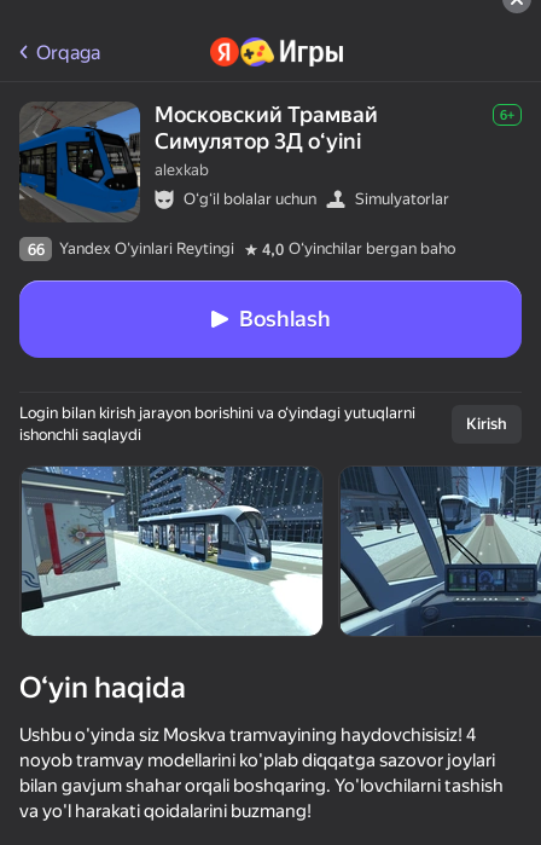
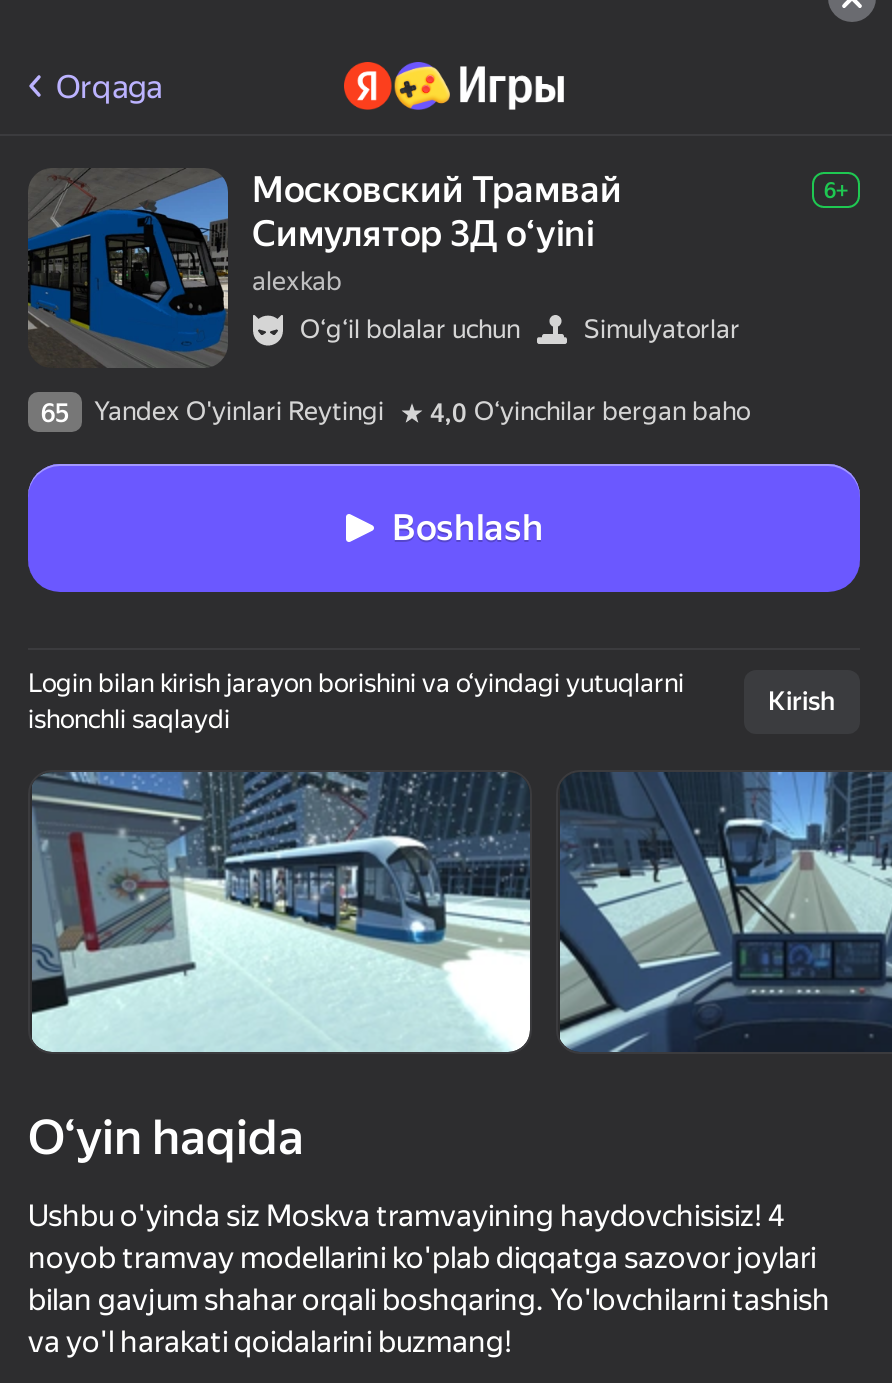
[27,240,44,258] 66 -> [41,397,69,427] 65

